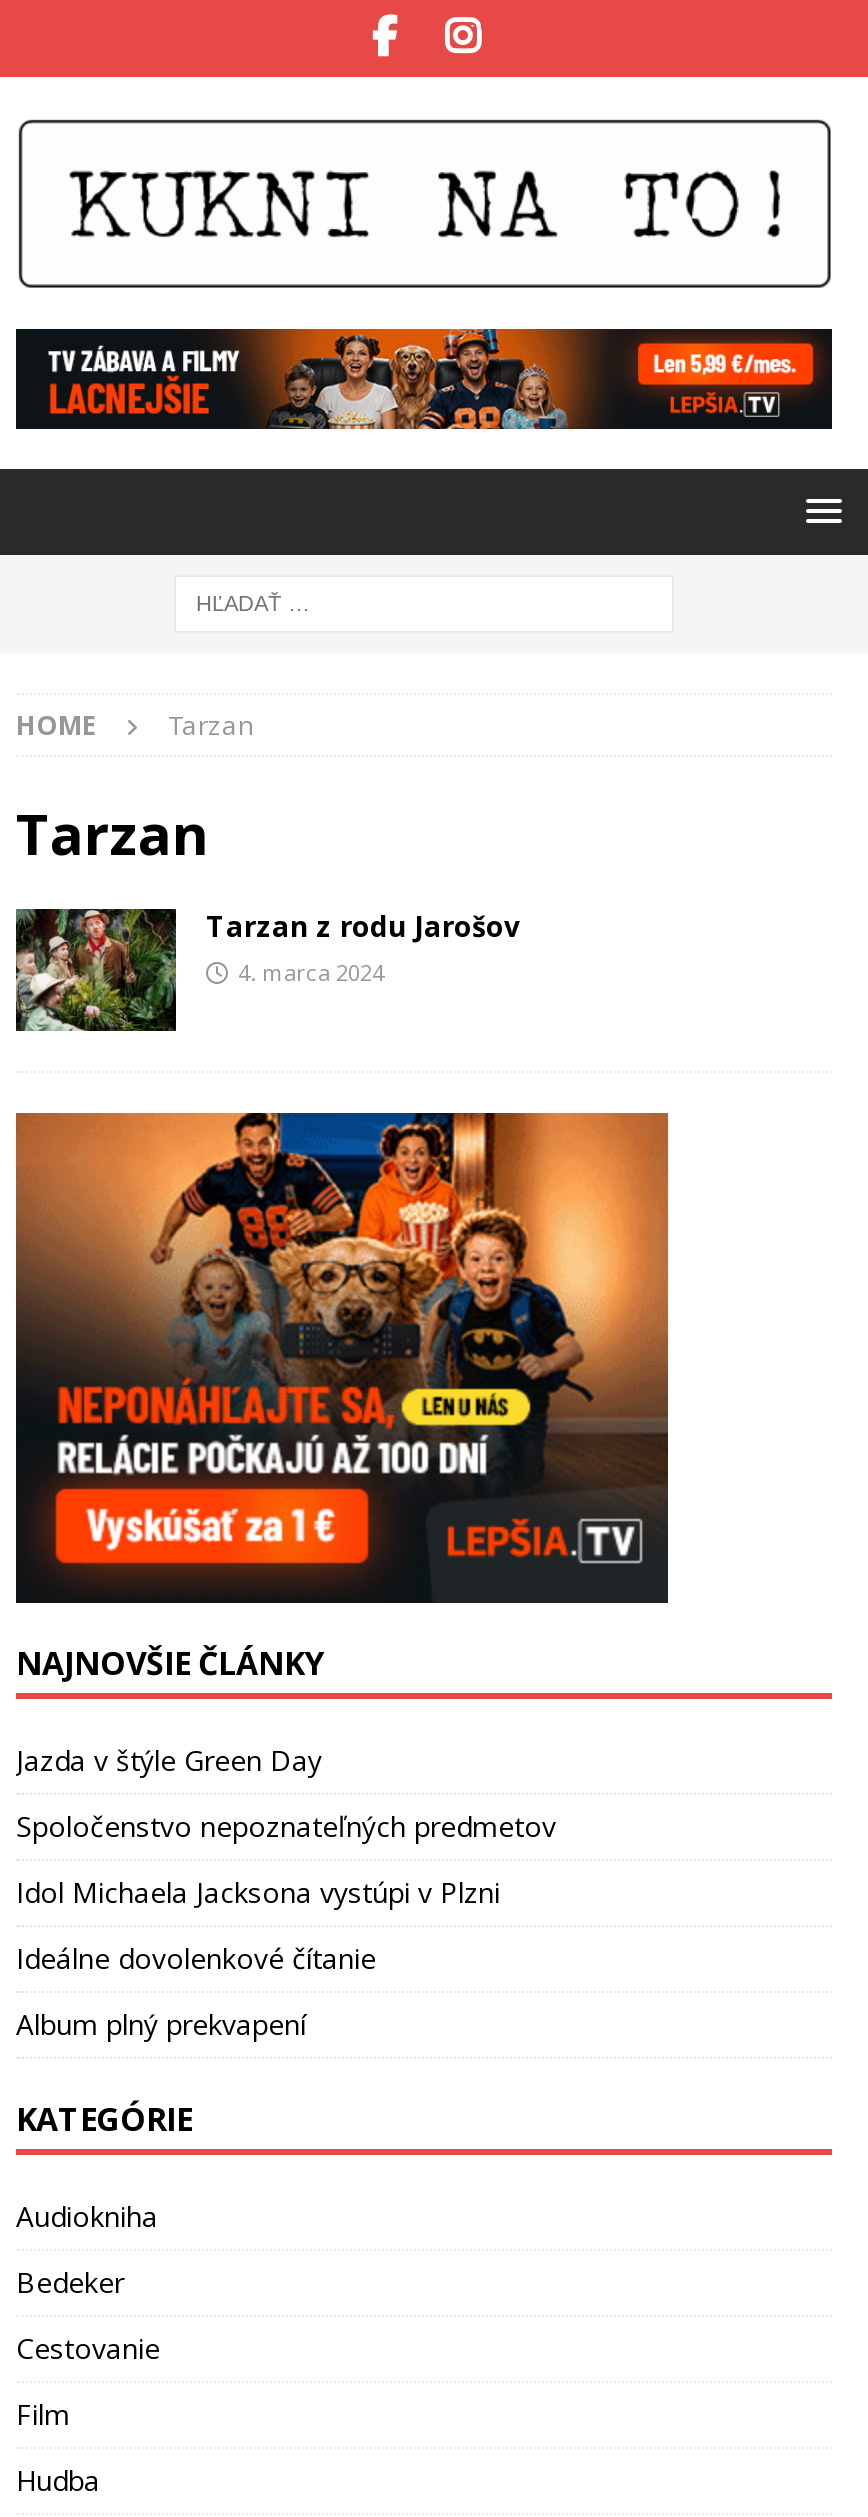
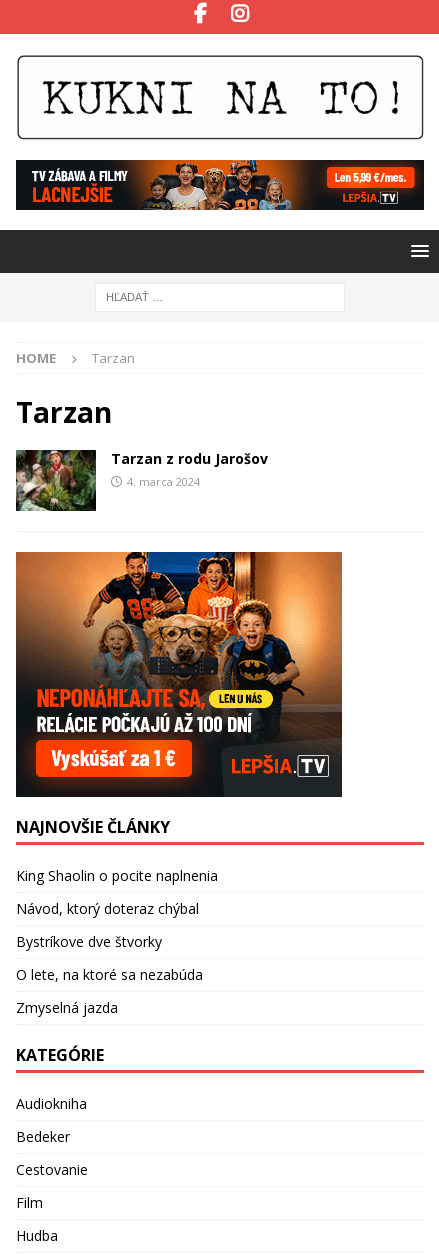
[16,1740,322,1778] Jazda v štýle Green Day -> [16,866,218,885] King Shaolin o pocite naplnenia
[16,1806,556,1844] Spoločenstvo nepoznateľných predmetov -> [16,899,199,918] Návod, ktorý doteraz chýbal
[16,1872,500,1910] Idol Michaela Jacksona vystúpi v Plzni -> [16,932,162,951] Bystríkove dve štvorky
[16,1938,376,1976] Ideálne dovolenkové čítanie -> [16,965,203,984] O lete, na ktoré sa nezabúda
[16,2004,306,2042] Album plný prekvapení -> [16,998,118,1017] Zmyselná jazda

